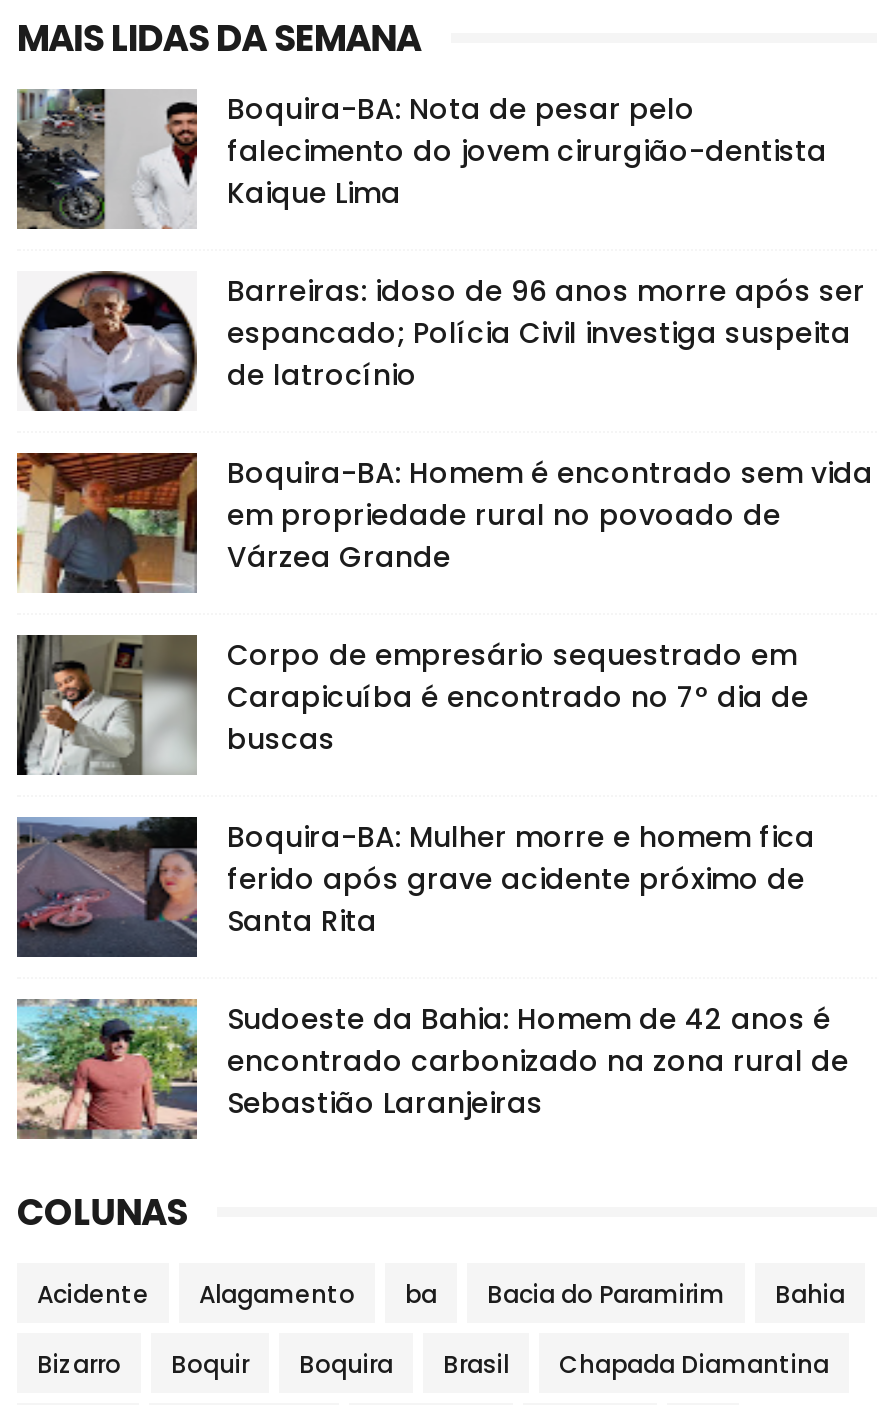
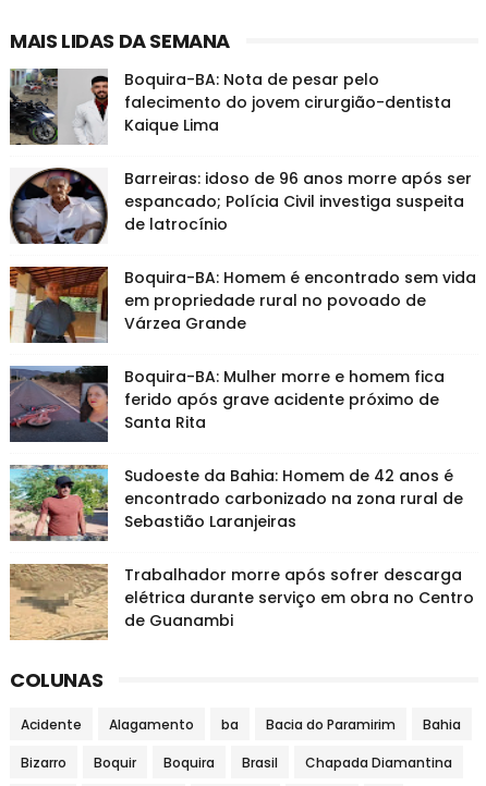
[17,633,809,775] [image] | Corpo de empresário sequestrado em | Carapicuíba é encontrado no 7° dia de | buscas -> none
moved [13,815,849,1124] -> [8,365,463,533]: [image] | Boquira-BA: Mulher morre e homem fica | ferido após grave acidente próximo de | Santa Rita | Sudoeste da Bahia: Homem de 42 anos é | encontrado carbonizado na zona rural de | Sebastião Laranjeiras
none -> [9,563,474,641] [image] | Trabalhador morre após sofrer descarga | elétrica durante serviço em obra no Centro | de Guanambi

